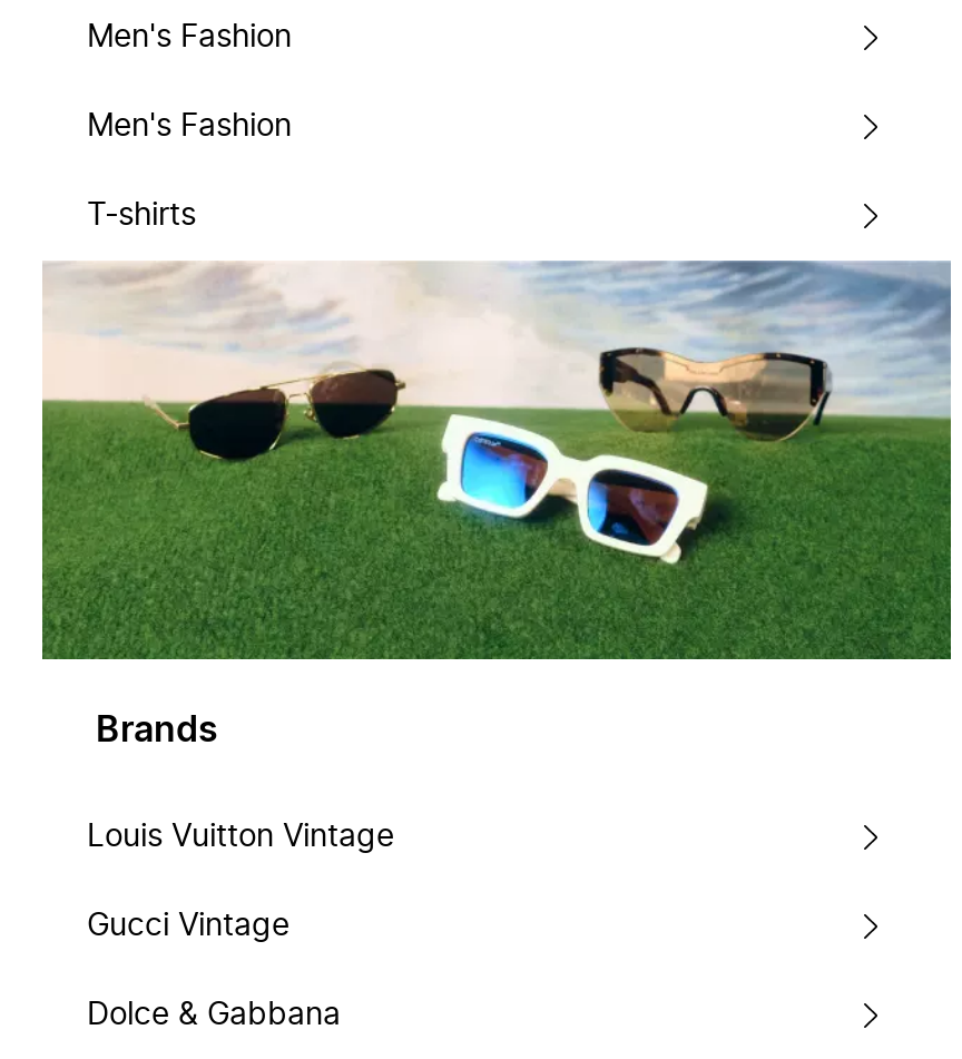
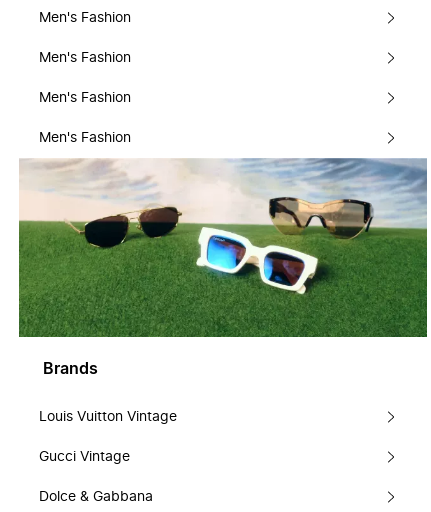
[87,200,196,232] T-shirts -> [39,91,131,145] Men's Fashion | Men's Fashion

